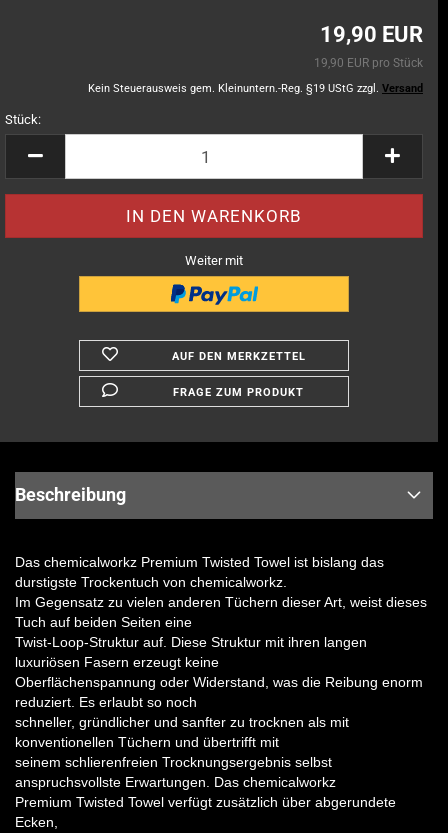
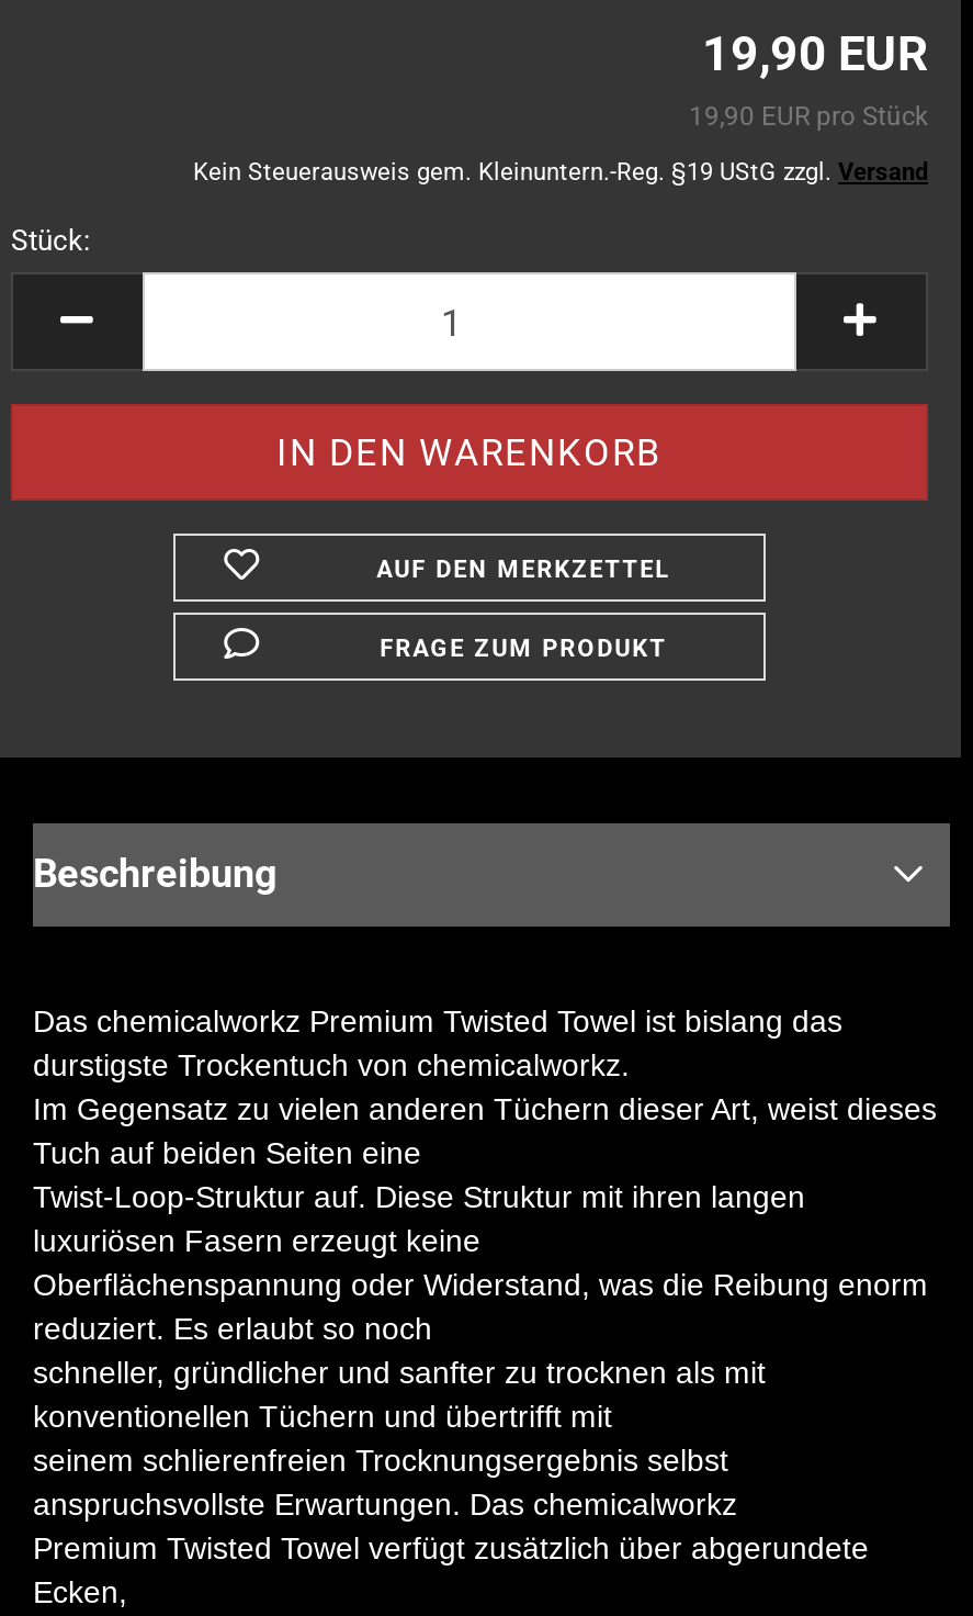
[185,253,243,268] Weiter mit -> none
[78,275,350,320] [image] -> none

